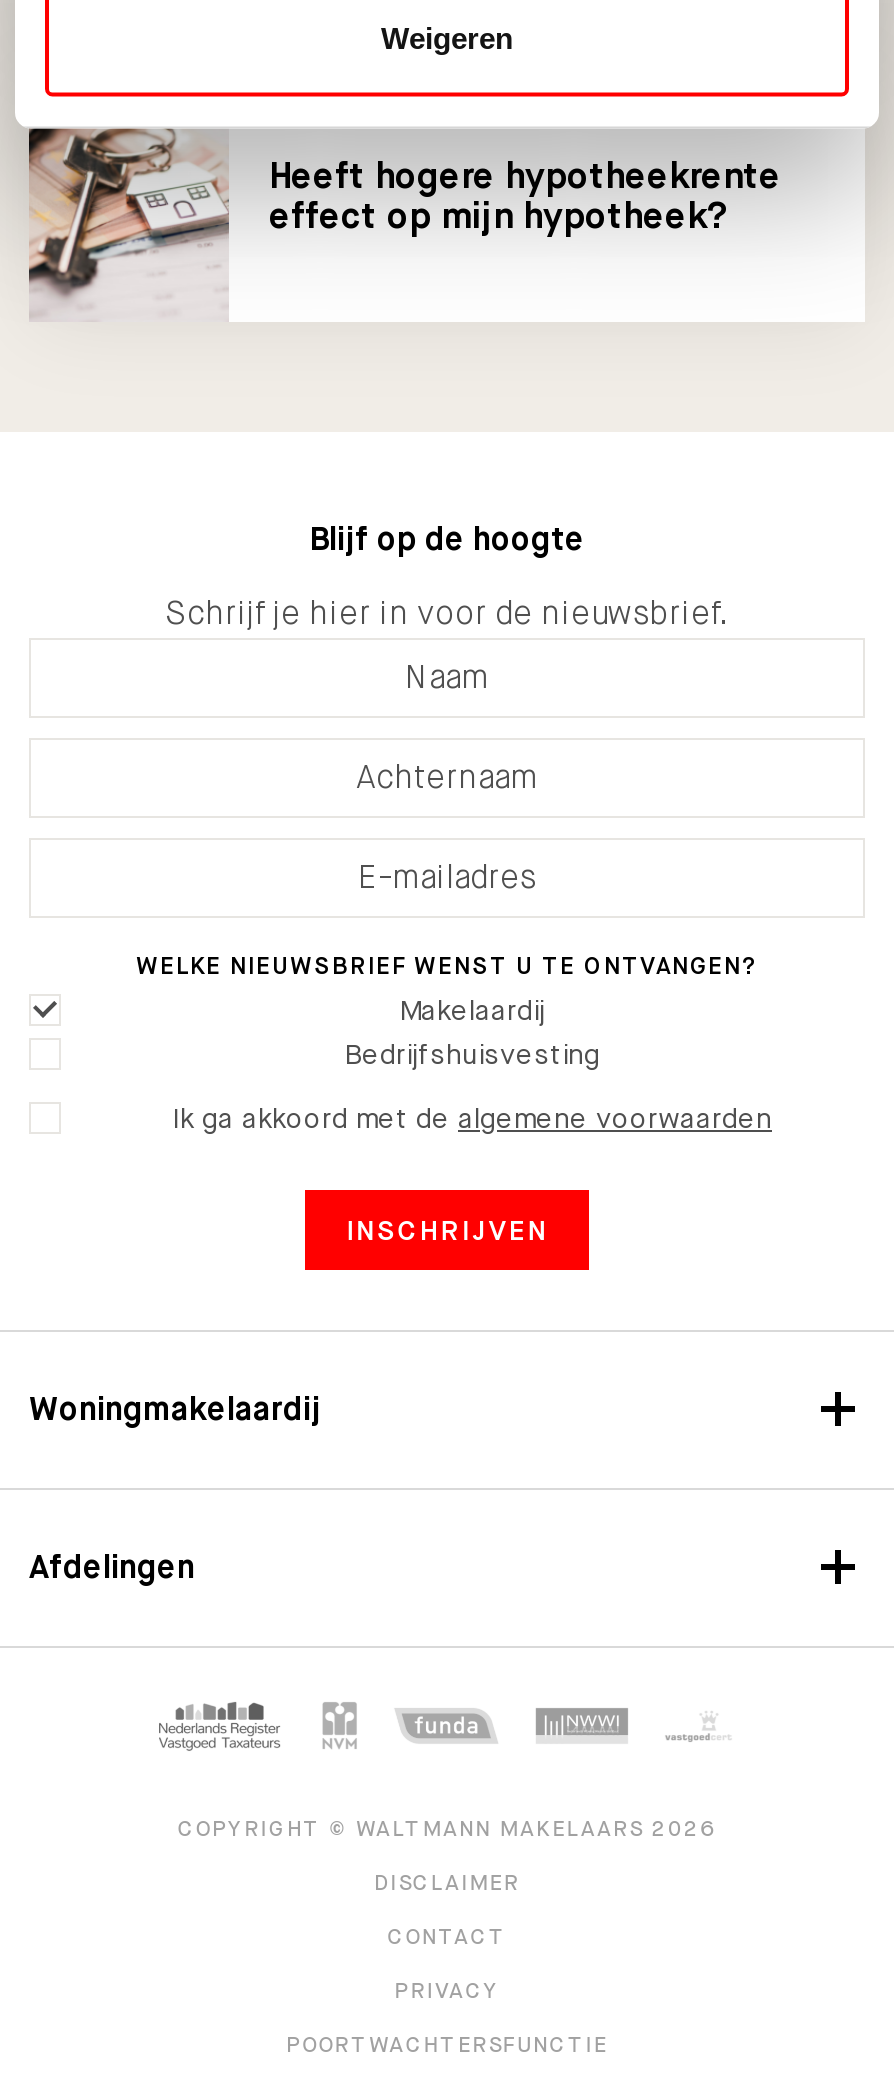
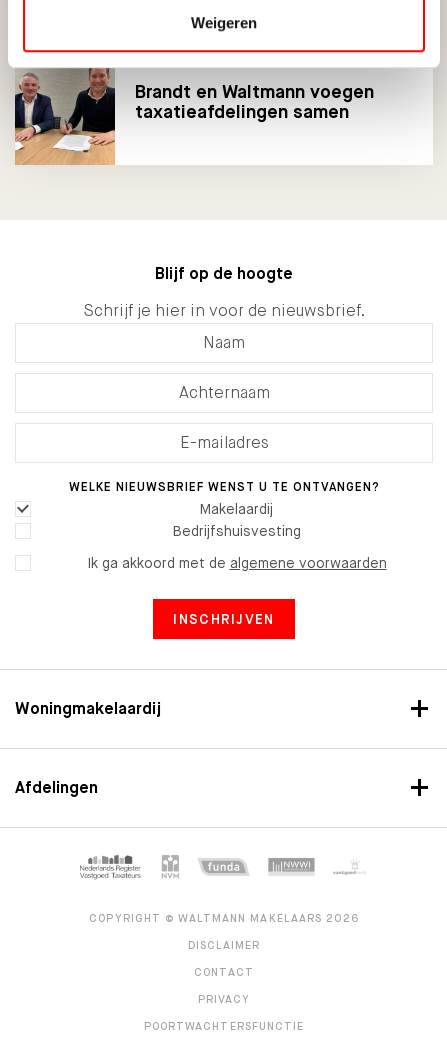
[27,128,781,322] [image] | Heeft hogere hypotheekrente | effect op mijn hypotheek? -> [14,68,374,166] [image] | Brandt en Waltmann voegen | taxatieafdelingen samen

